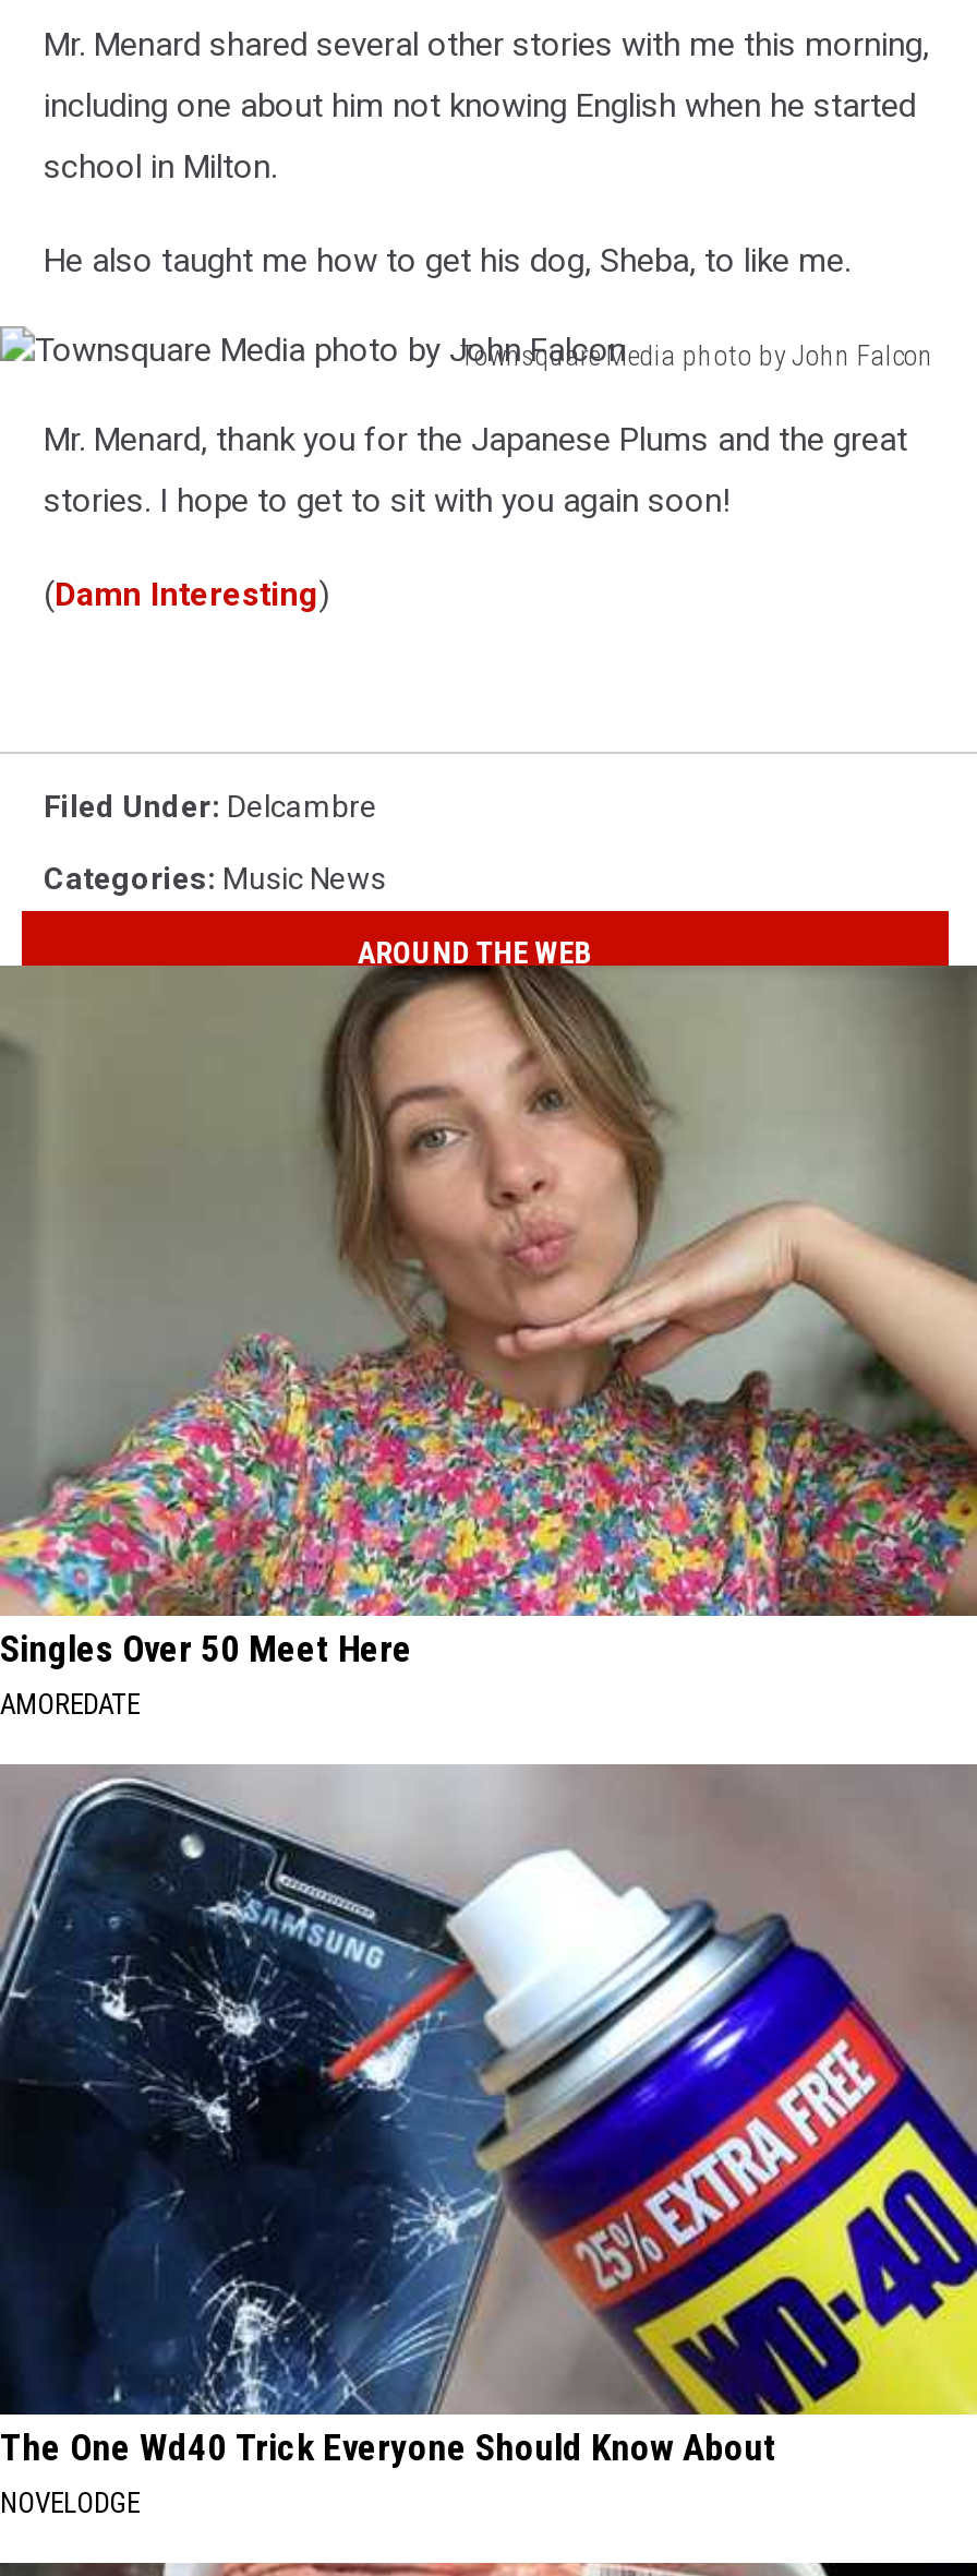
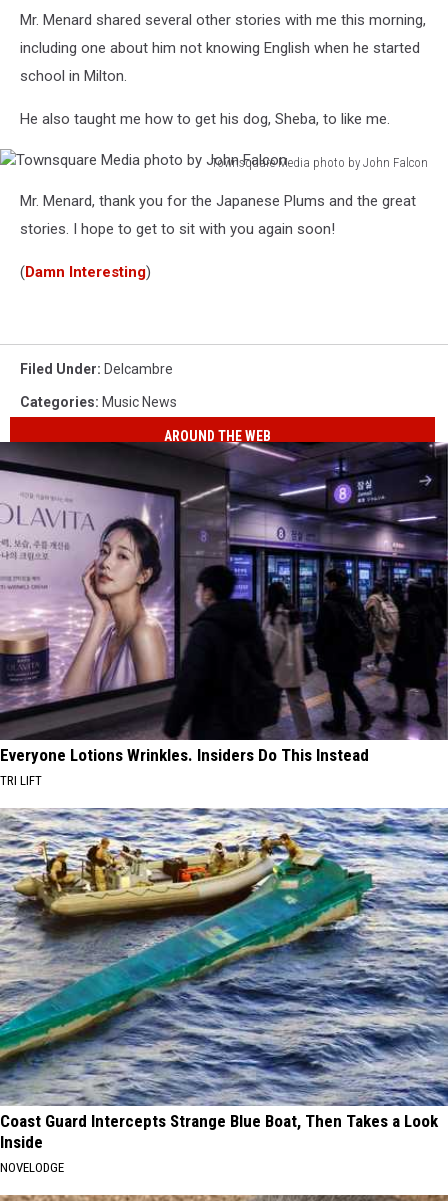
[0,963,970,1720] [image] | Singles Over 50 Meet Here | AMOREDATE -> [0,441,445,788] [image] | Everyone Lotions Wrinkles. Insiders Do This Instead | TRI LIFT
[0,1764,970,2469] [image] | The One Wd40 Trick Everyone Should Know About -> [0,808,445,1152] [image] | Coast Guard Intercepts Strange Blue Boat, Then Takes a Look | Inside

